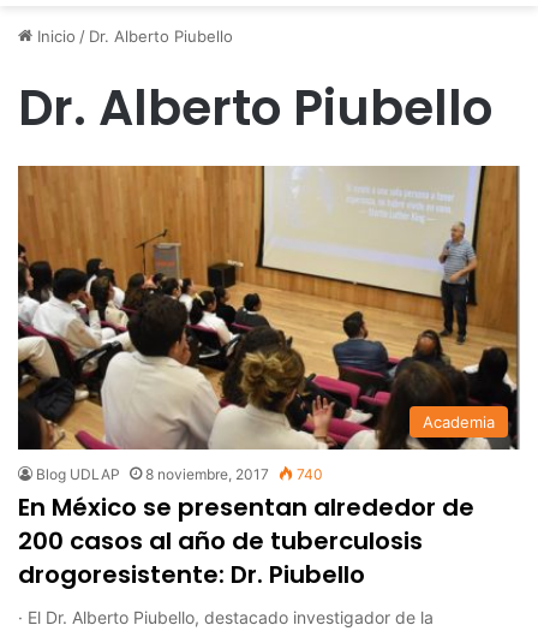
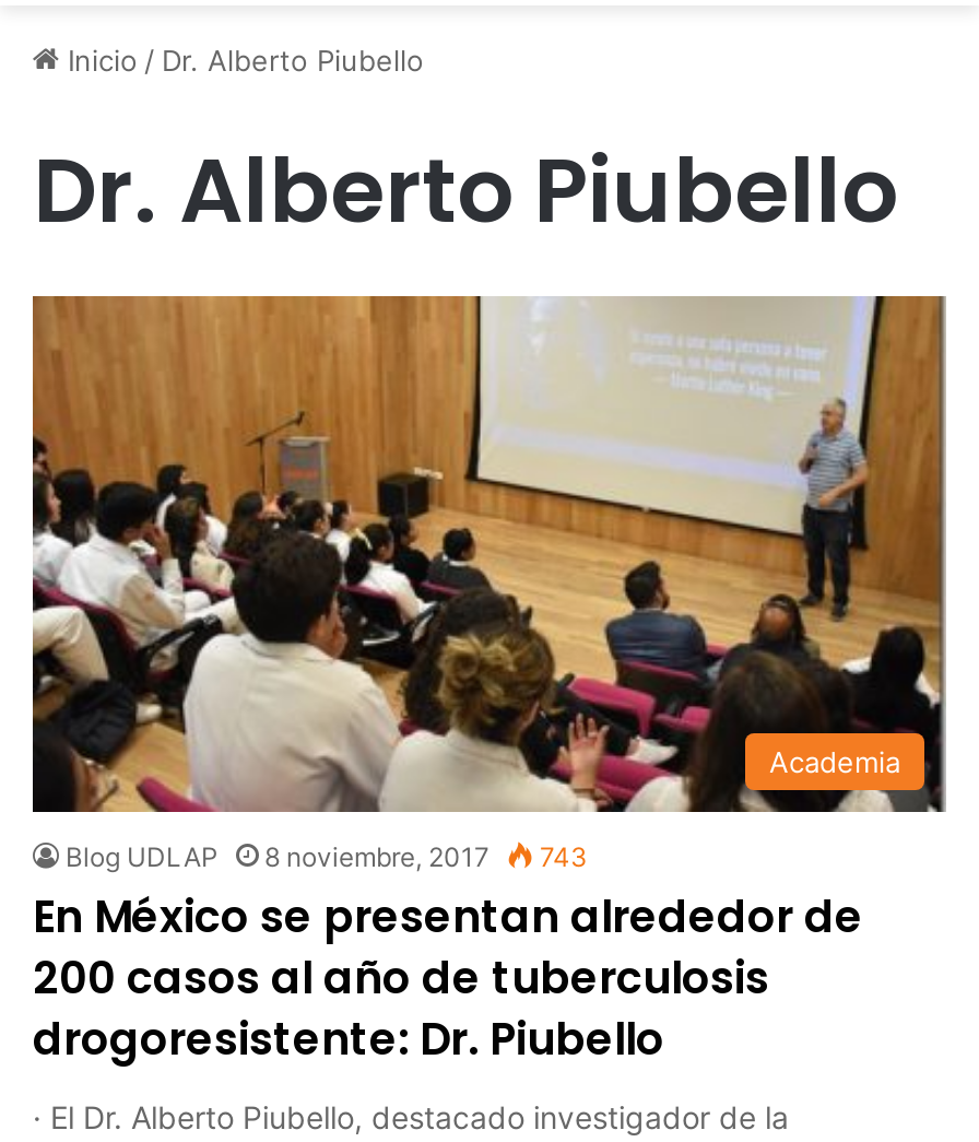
[36,465,323,483] Blog UDLAP 8 noviembre, 2017 740 -> [66,840,588,873] Blog UDLAP 8 noviembre, 2017 743

